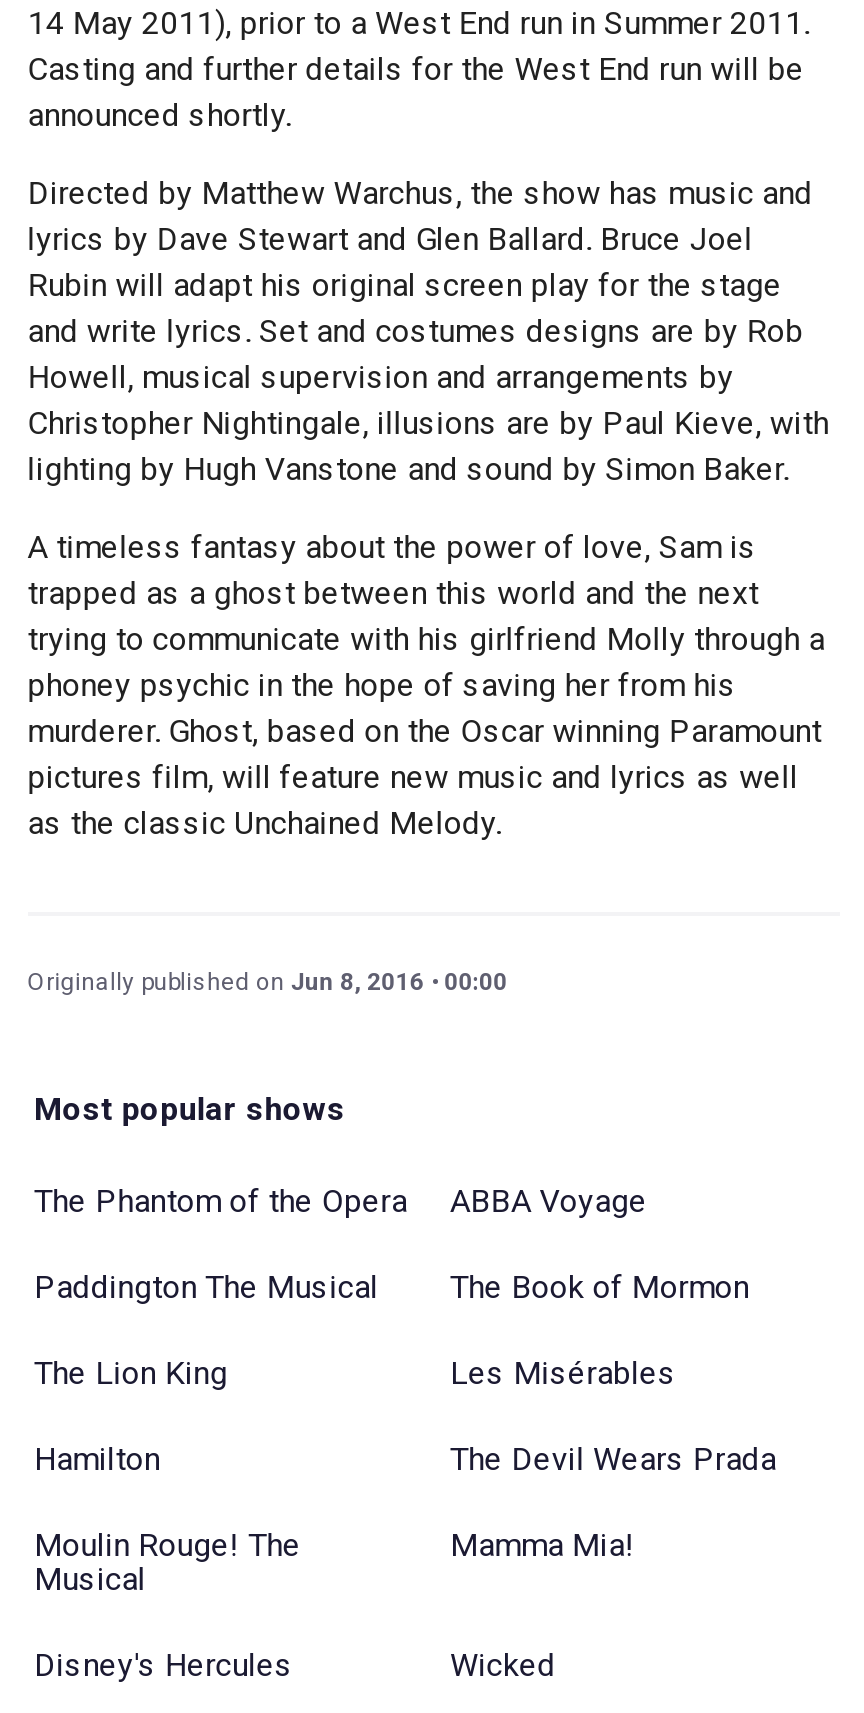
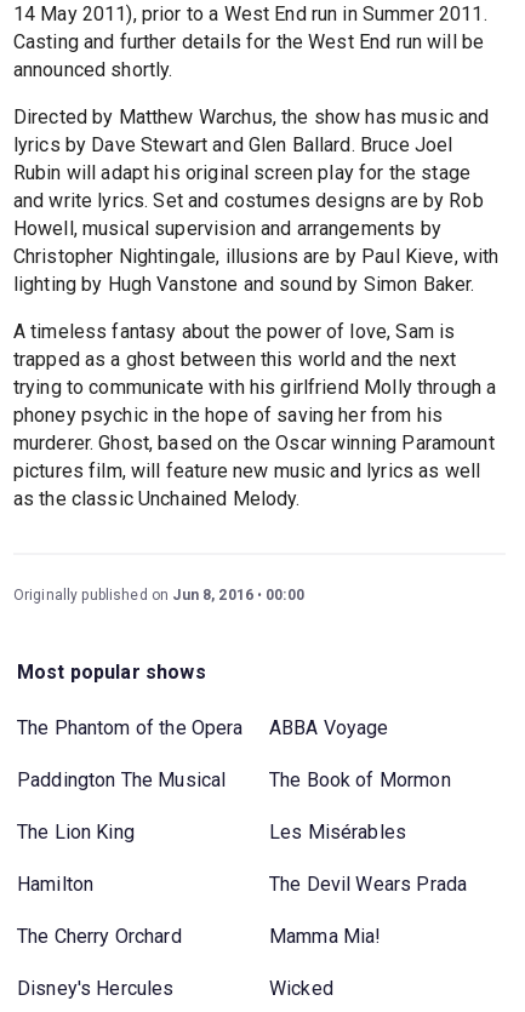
[34,1526,301,1598] Moulin Rouge! The | Musical -> [17,924,182,948] The Cherry Orchard

